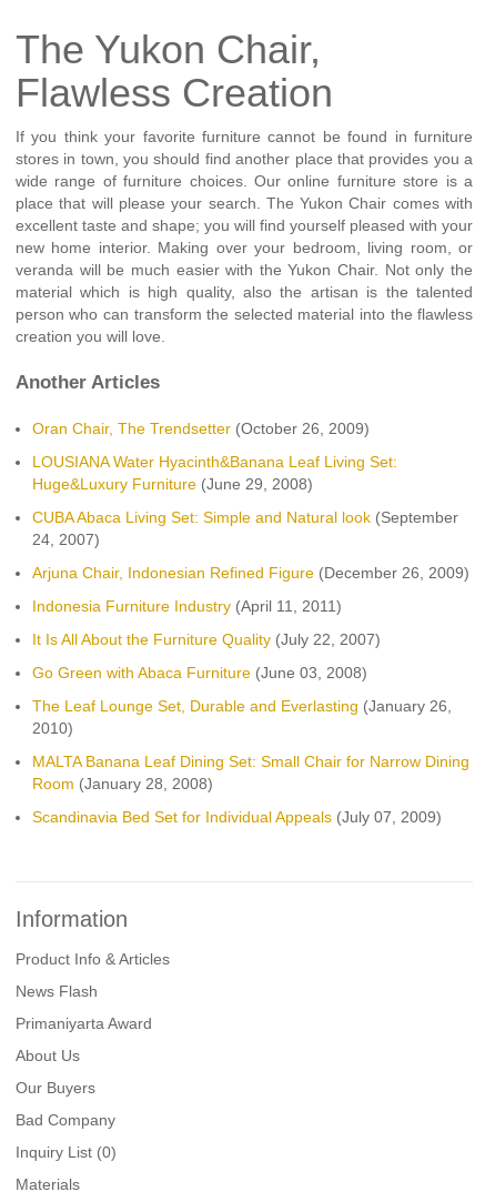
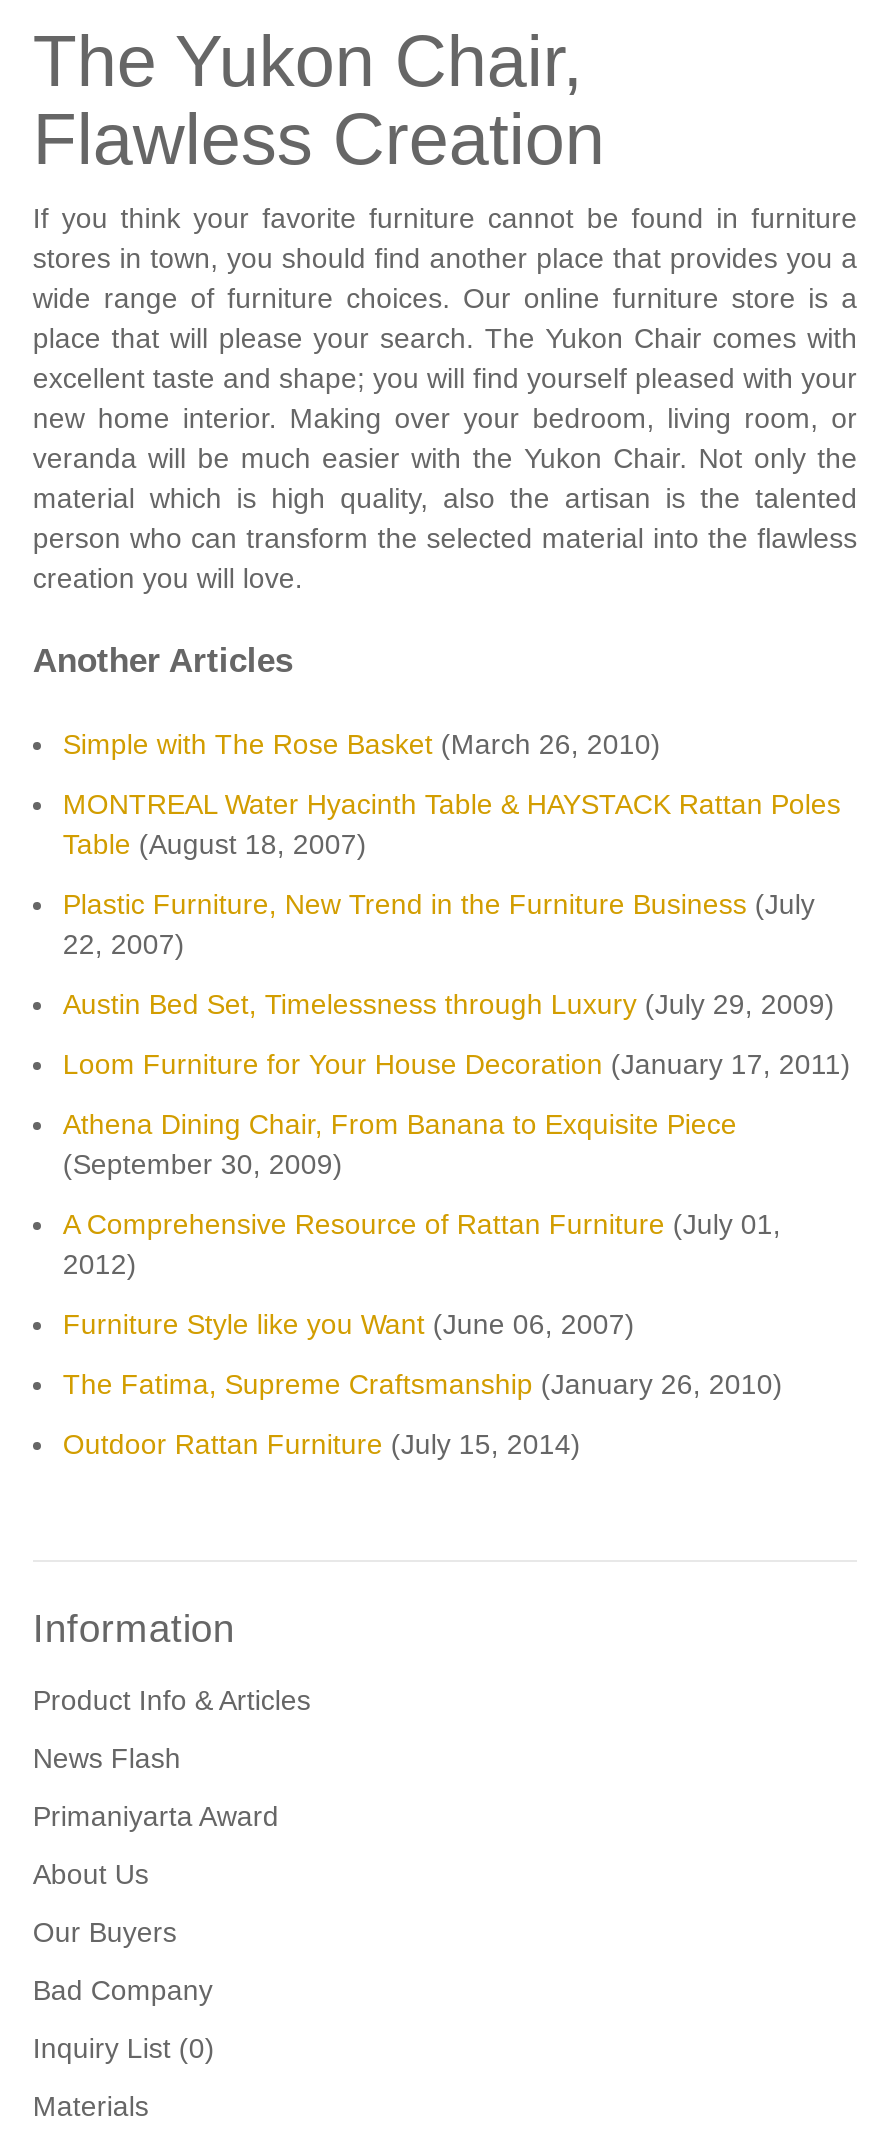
[32,419,369,437] Oran Chair, The Trendsetter (October 26, 2009) -> [63,727,661,759] Simple with The Rose Basket (March 26, 2010)
[32,452,397,492] LOUSIANA Water Hyacinth&Banana Leaf Living Set: | Huge&Luxury Furniture (June 29, 2008) -> [63,787,841,859] MONTREAL Water Hyacinth Table & HAYSTACK Rattan Poles | Table (August 18, 2007)
[32,508,458,548] CUBA Abaca Living Set: Simple and Natural look (September | 24, 2007) -> [63,887,815,959] Plastic Furniture, New Trend in the Furniture Business (July | 22, 2007)
[32,563,469,581] Arjuna Chair, Indonesian Refined Figure (December 26, 2009) -> [63,987,835,1019] Austin Bed Set, Timelessness through Luxury (July 29, 2009)
[32,597,342,615] Indonesia Furniture Industry (April 11, 2011) -> [63,1047,851,1079] Loom Furniture for Your House Decoration (January 17, 2011)
[32,630,381,648] It Is All About the Furniture Quality (July 22, 2007) -> [63,1107,737,1179] Athena Dining Chair, From Banana to Exquisite Piece | (September 30, 2009)
[32,663,367,681] Go Green with Abaca Furniture (June 03, 2008) -> [63,1207,781,1279] A Comprehensive Resource of Rattan Furniture (July 01, | 2012)
[32,697,452,737] The Leaf Lounge Set, Durable and Everlasting (January 26, | 2010) -> [63,1307,635,1339] Furniture Style like you Want (June 06, 2007)
[32,752,469,792] MALTA Banana Leaf Dining Set: Small Chair for Narrow Dining | Room (January 28, 2008) -> [63,1367,783,1399] The Fatima, Supreme Craftsmanship (January 26, 2010)
[32,808,442,825] Scandinavia Bed Set for Individual Appeals (July 07, 2009) -> [63,1427,581,1459] Outdoor Rattan Furniture (July 15, 2014)

